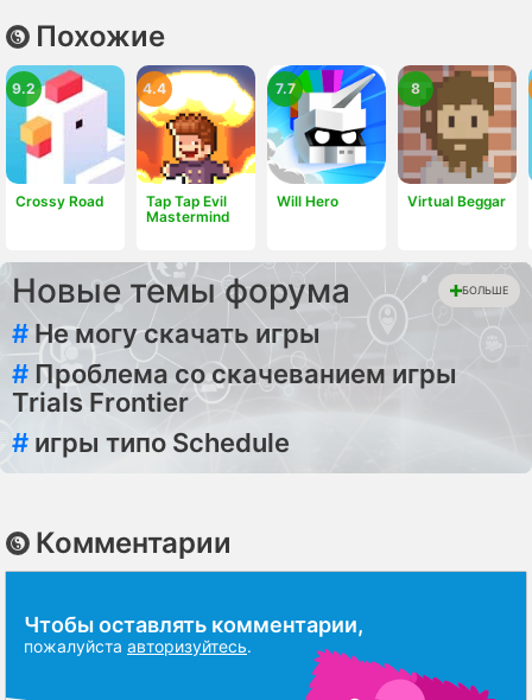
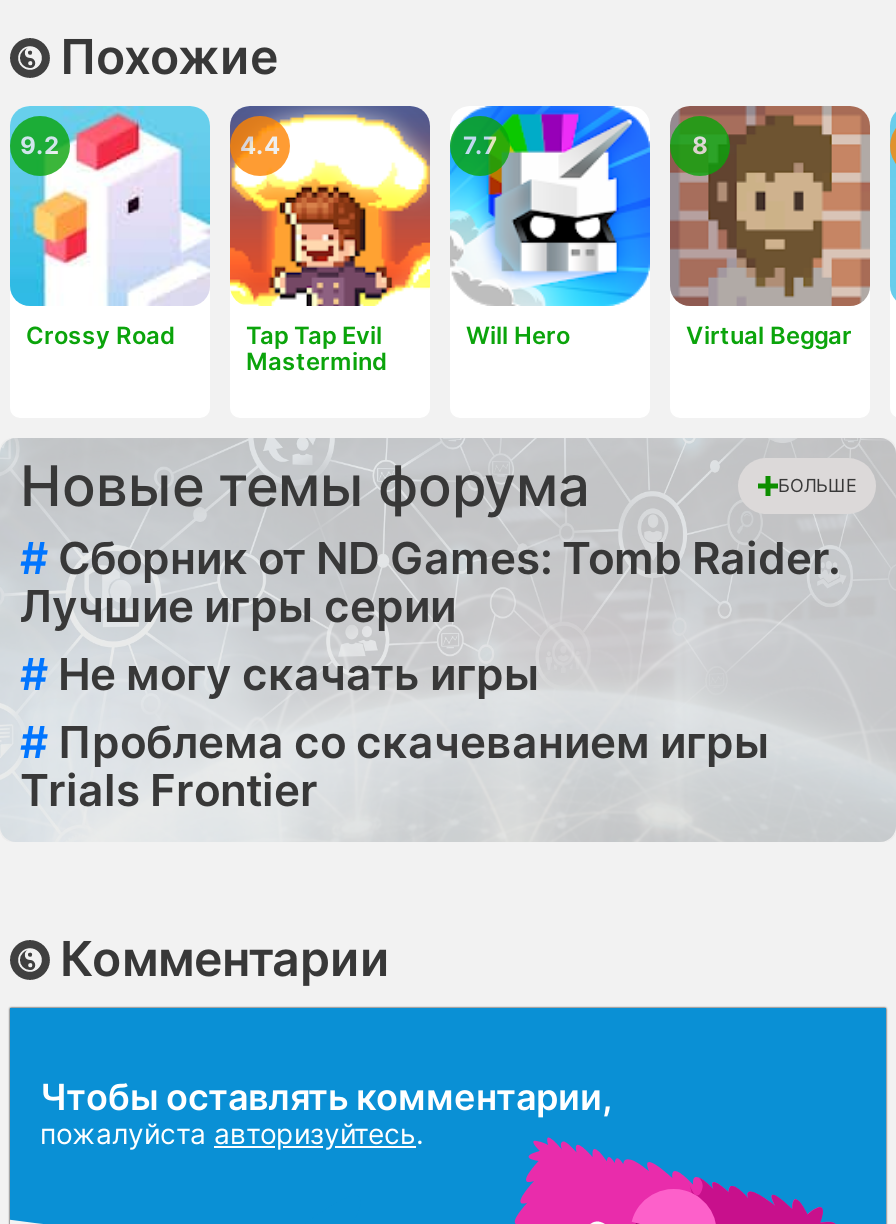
none -> [20,531,840,631] # Сборник от ND Games: Tomb Raider. | Лучшие игры серии
moved [12,317,457,417] -> [20,647,770,815]: # Не могу скачать игры | # Проблема со скачеванием игры | Trials Frontier
[12,427,290,457] # игры типо Schedule -> none

